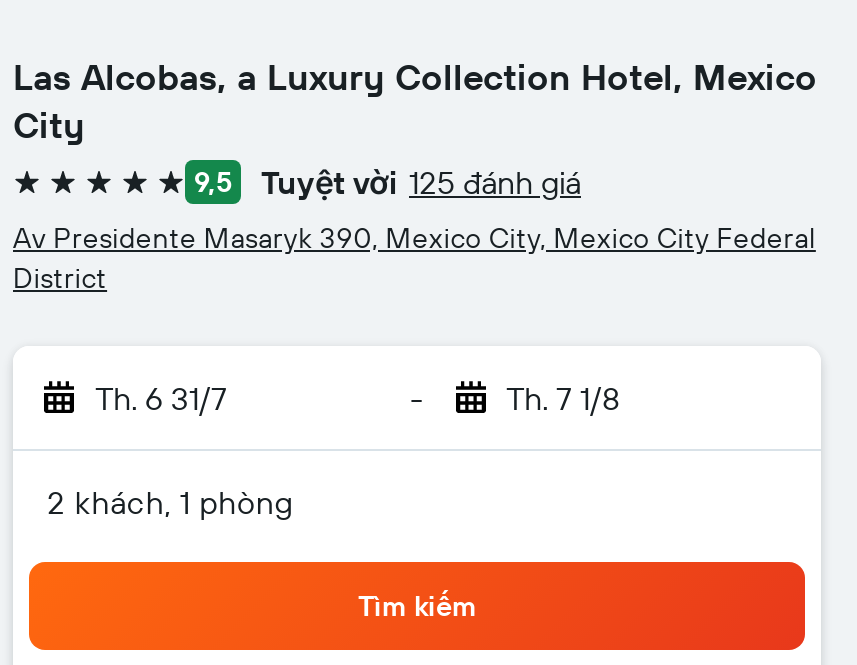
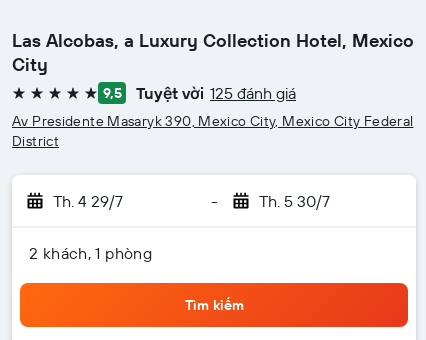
[95,378,227,418] Th. 6 31/7 -> [53,191,123,211] Th. 4 29/7
[506,378,620,418] Th. 7 1/8 -> [258,191,329,211] Th. 5 30/7

